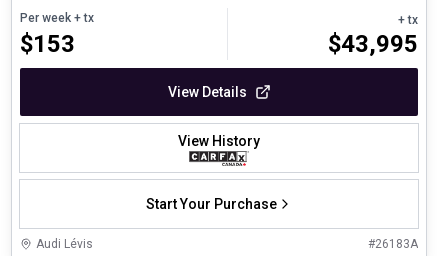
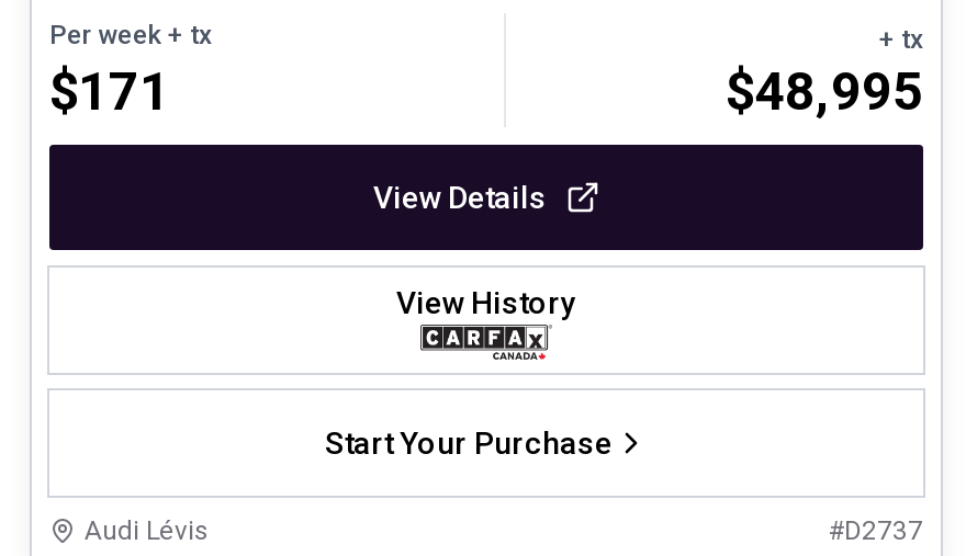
[20,30,75,58] $153 -> [49,61,170,123] $171
[328,30,418,58] $43,995 -> [726,61,923,123] $48,995
[368,237,418,251] #26183A -> [829,515,923,546] #D2737

